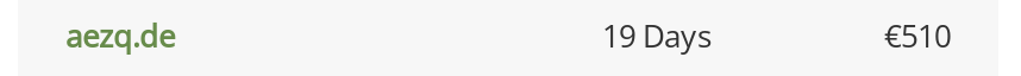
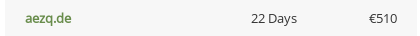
[602,14,712,57] 19 Days -> [250,9,296,27] 22 Days

